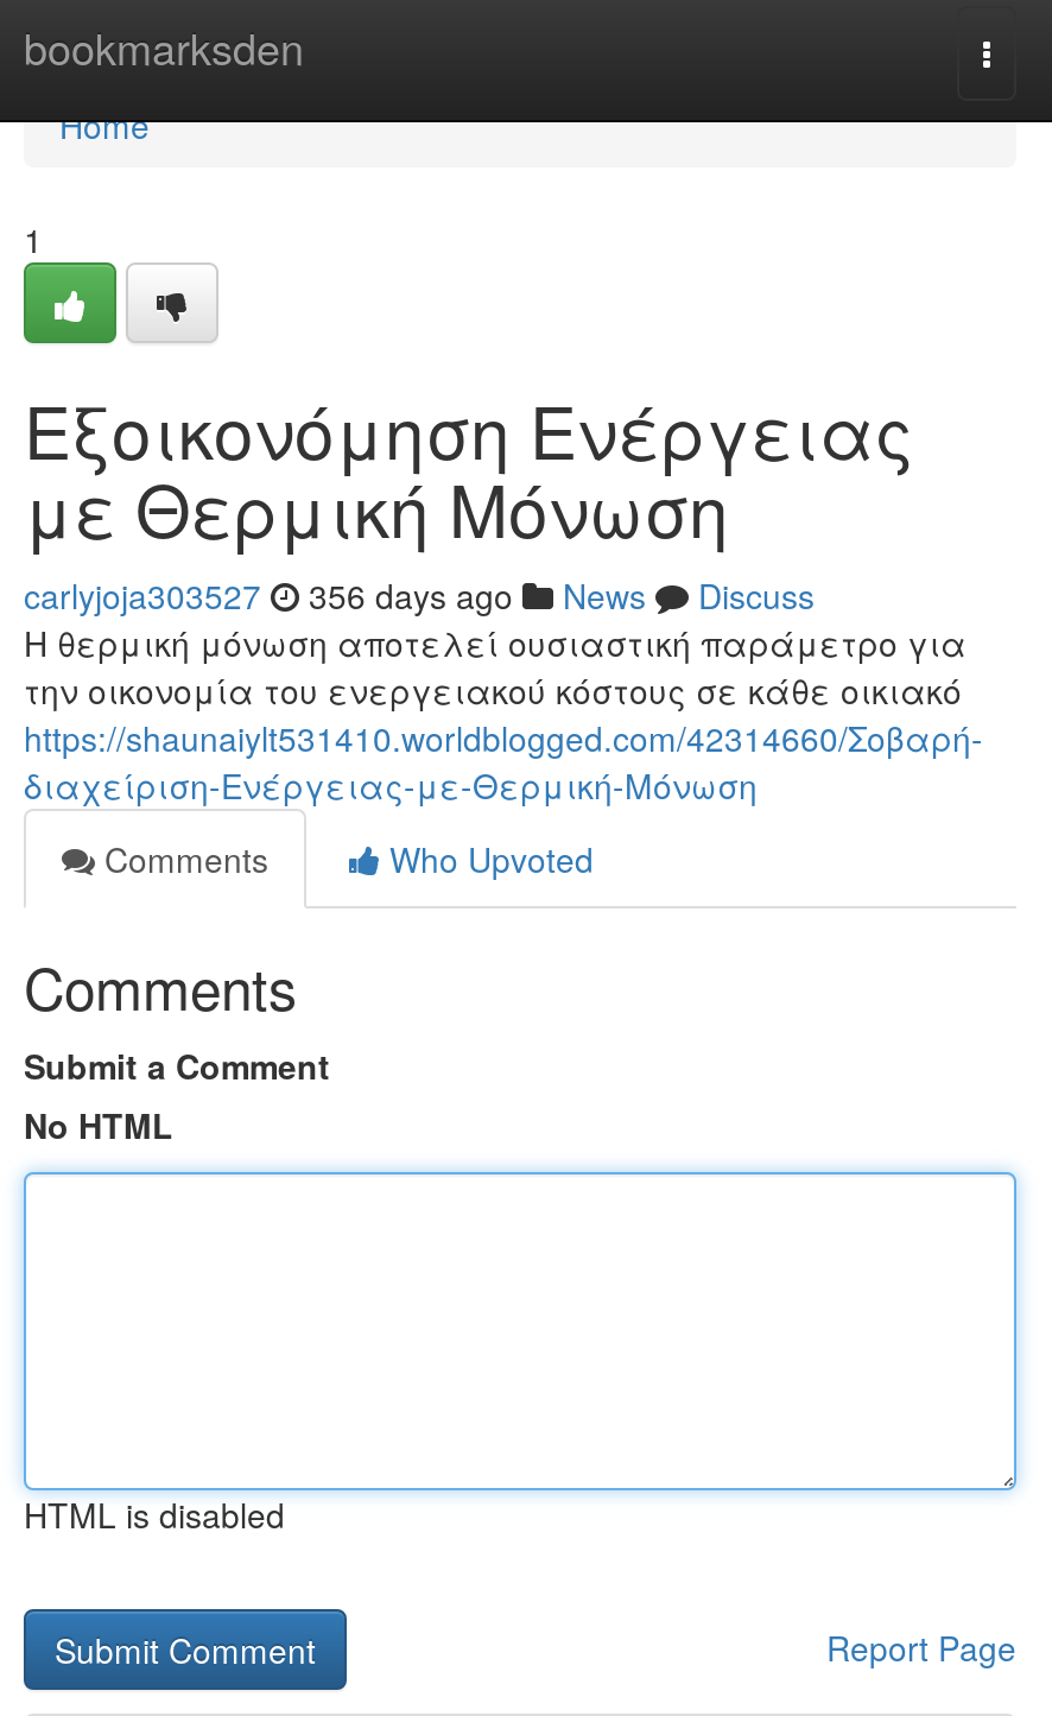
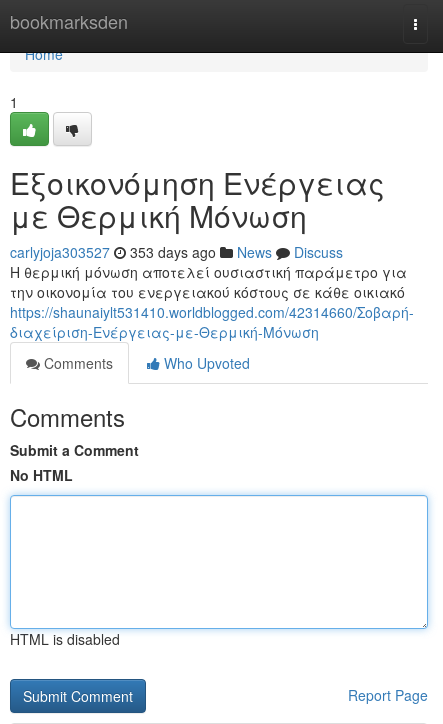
[24,571,815,619] carlyjoja303527 356 days ago News Discuss -> [10,242,343,262] carlyjoja303527 353 days ago News Discuss

